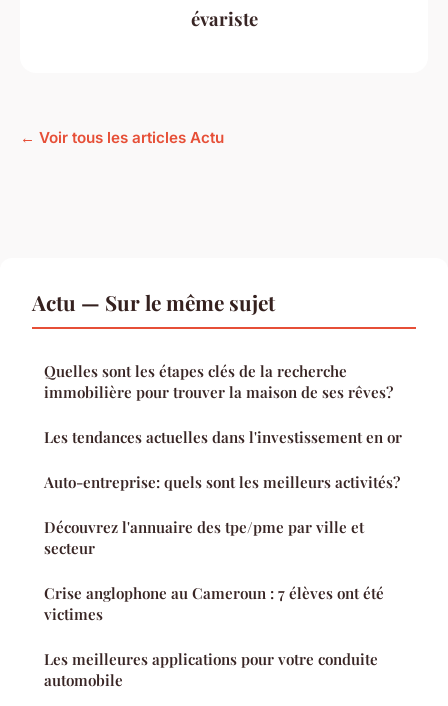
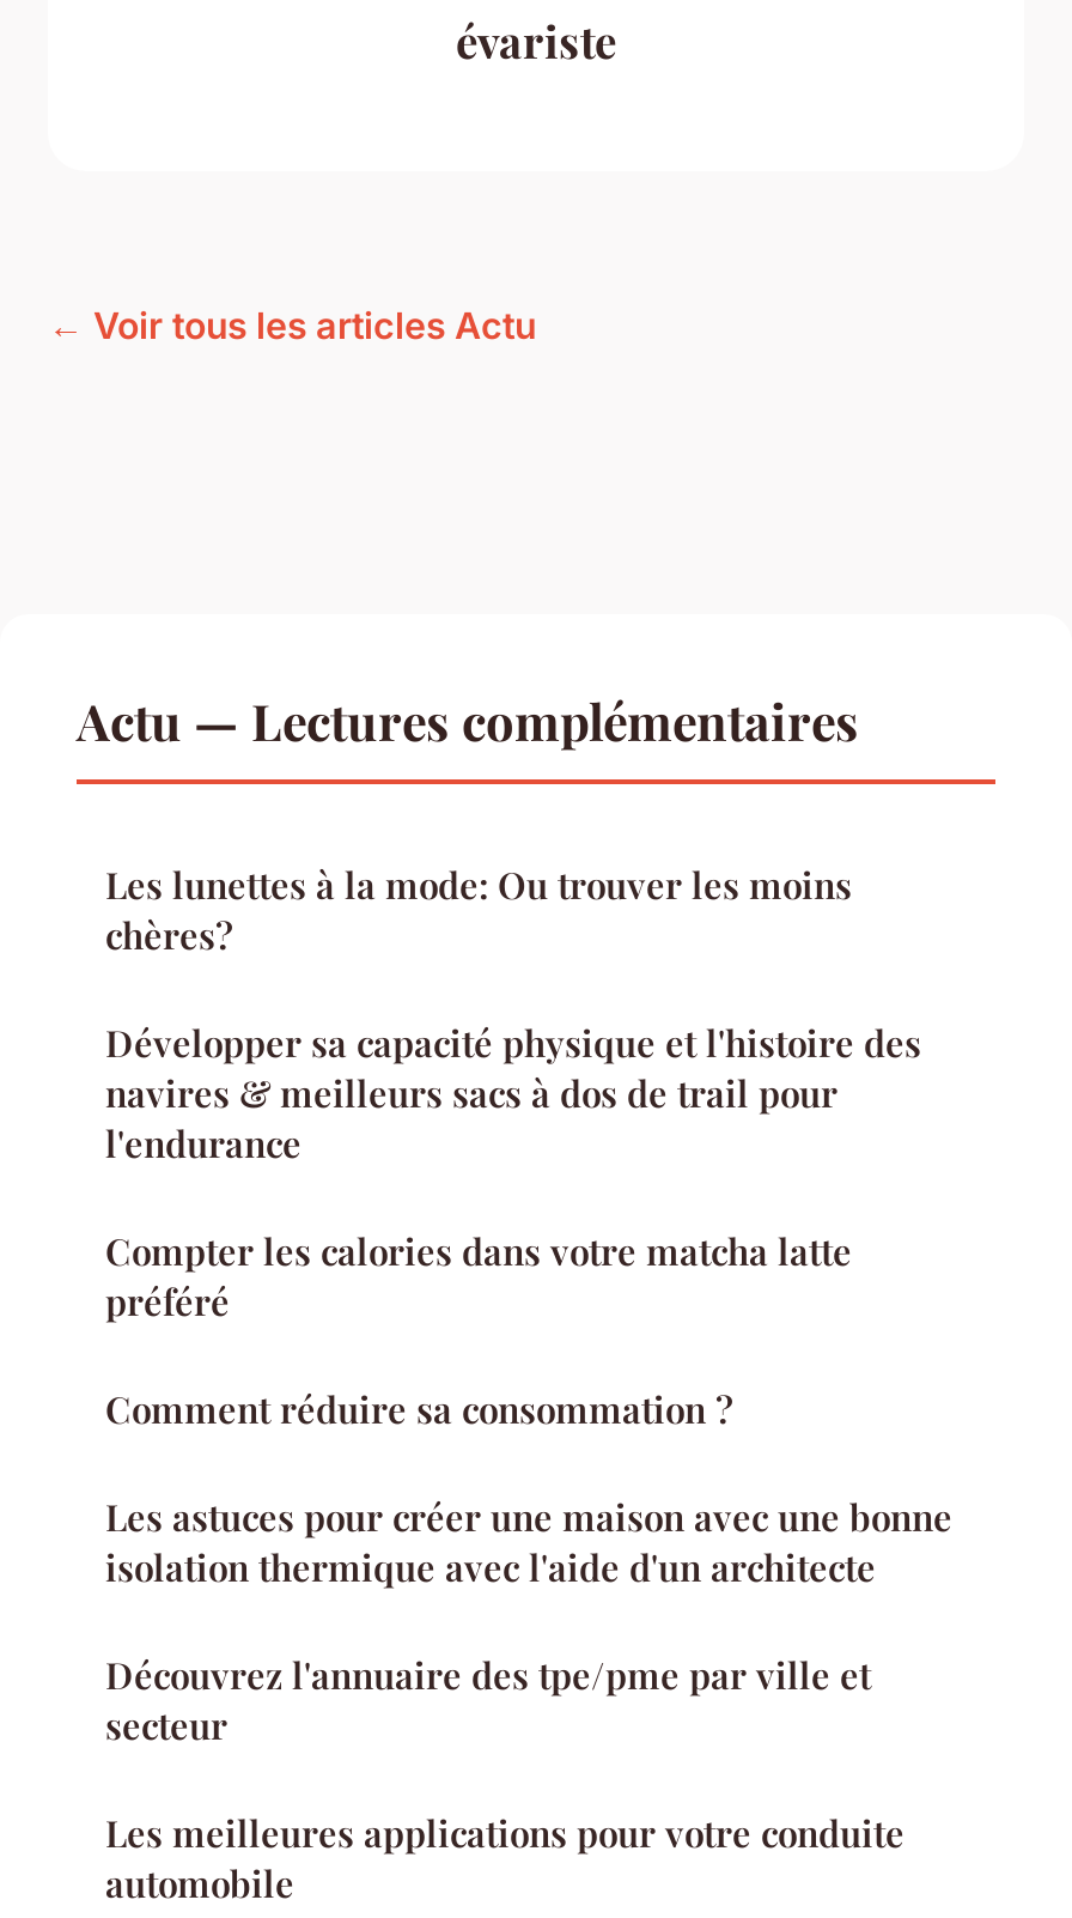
[32,287,402,491] Actu — Sur le même sujet | Quelles sont les étapes clés de la recherche | immobilière pour trouver la maison de ses rêves? | Les tendances actuelles dans l'investissement en or | Auto-entreprise: quels sont les meilleurs activités? -> [77,685,952,1590] Actu — Lectures complémentaires | Les lunettes à la mode: Ou trouver les moins | chères? | Développer sa capacité physique et l'histoire des | navires & meilleurs sacs à dos de trail pour | l'endurance | Compter les calories dans votre matcha latte | préféré | Comment réduire sa consommation ? | Les astuces pour créer une maison avec une bonne | isolation thermique avec l'aide d'un architecte
moved [44,516,364,557] -> [105,1650,871,1748]: Découvrez l'annuaire des tpe/pme par ville et | secteur
[44,582,384,623] Crise anglophone au Cameroun : 7 élèves ont été | victimes -> none

